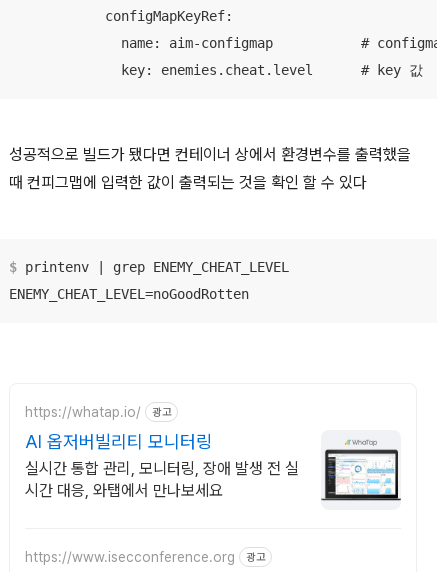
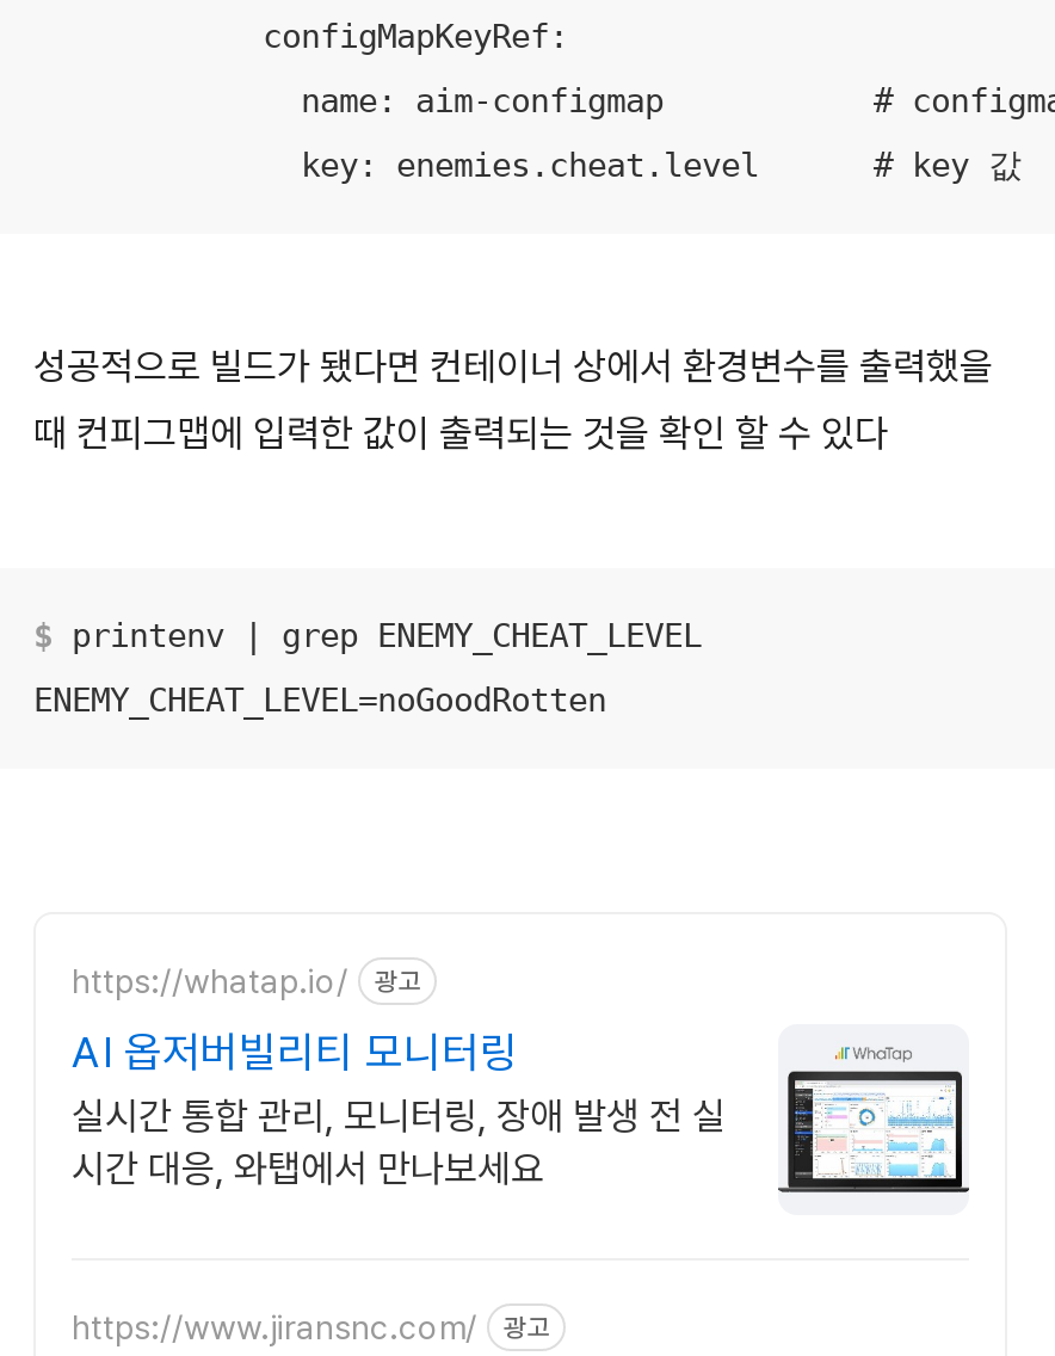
[25,548,235,564] https://www.isecconference.org -> [72,1307,477,1345] https://www.jiransnc.com/

